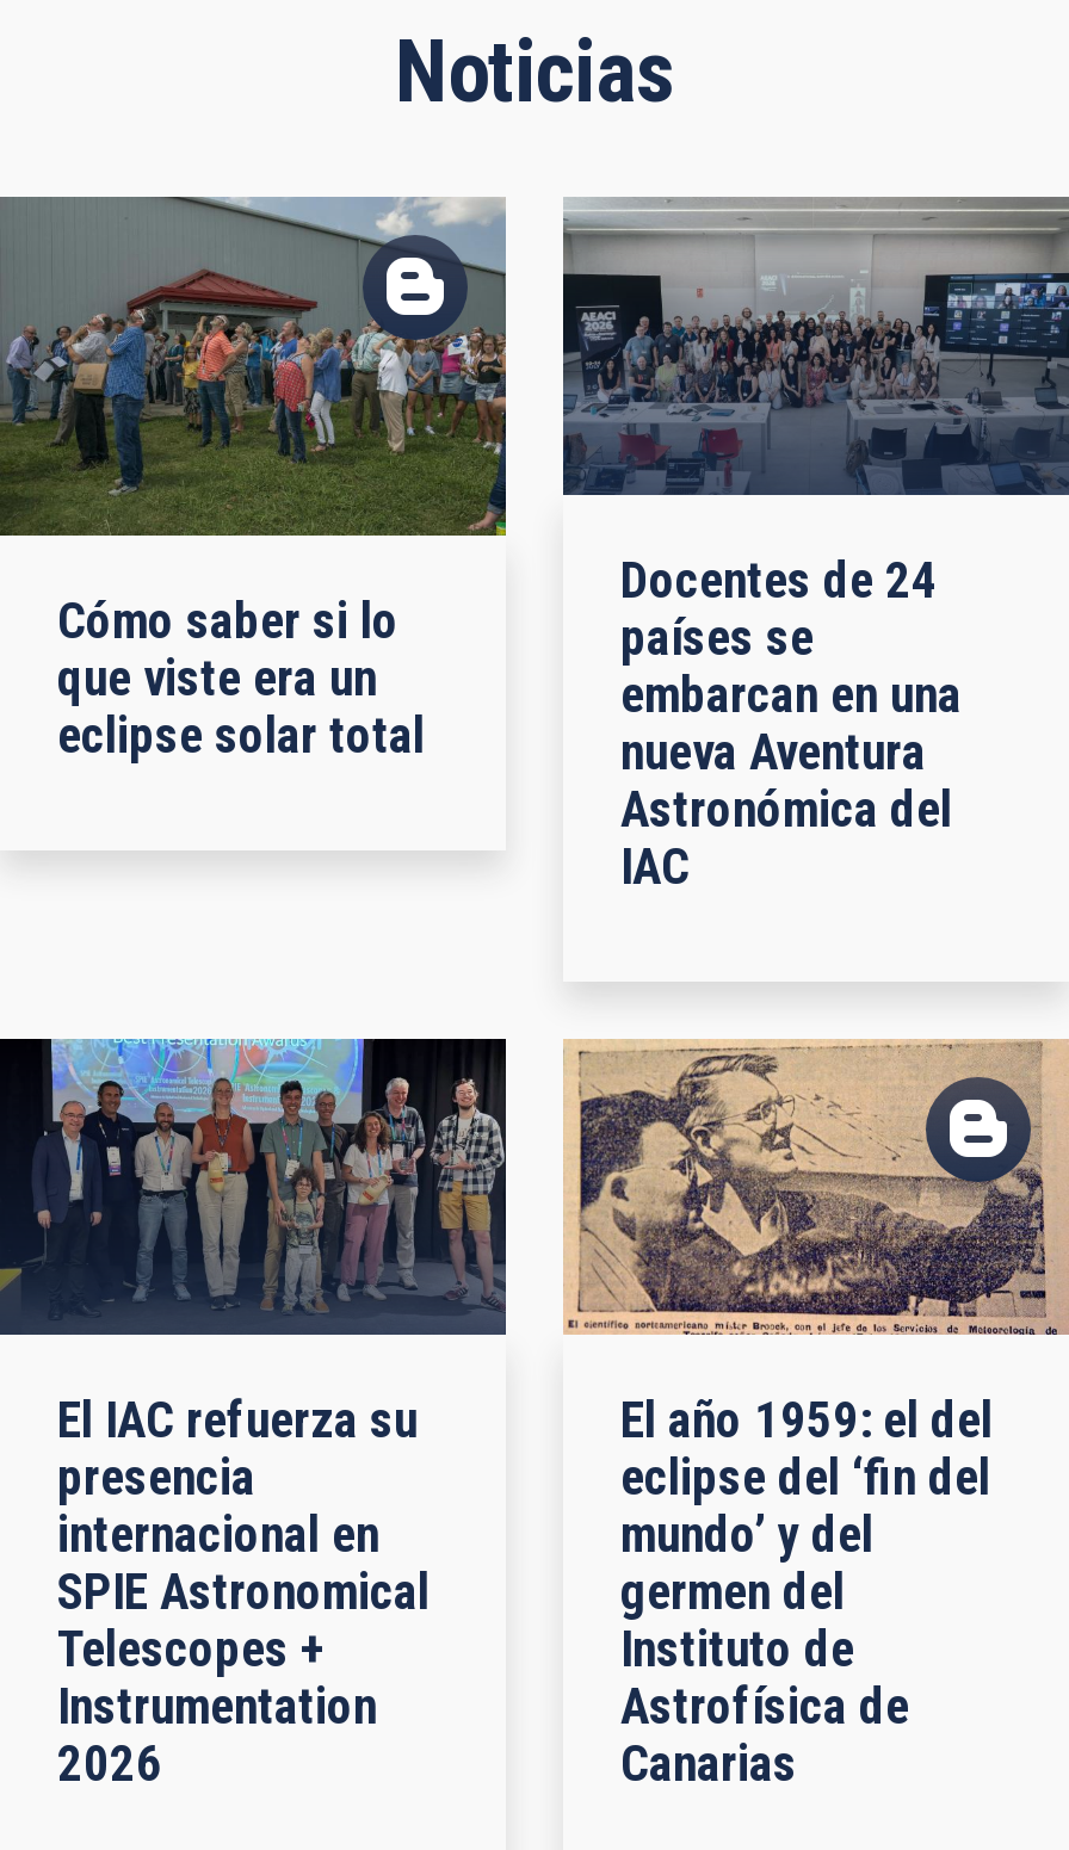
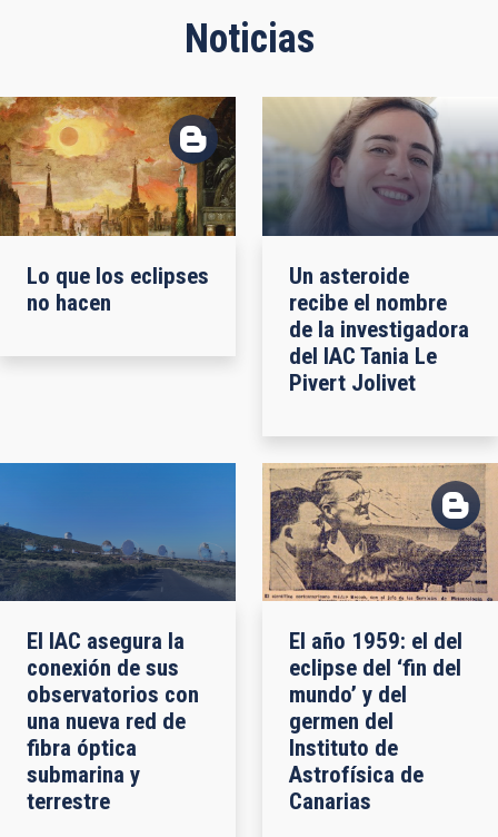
[7,194,508,764] [image] | Cómo saber si lo | que viste era un | eclipse solar total -> [3,96,236,316] [image] | Lo que los eclipses | no hacen
[563,194,1062,895] [image] | Docentes de 24 | países se | embarcan en una | nueva Aventura | Astronómica del | IAC -> [262,97,495,396] [image] | Un asteroide | recibe el nombre | de la investigadora | del IAC Tania Le | Pivert Jolivet
[7,1037,508,1793] [image] | El IAC refuerza su | presencia | internacional en | SPIE Astronomical | Telescopes + | Instrumentation | 2026 -> [3,462,237,815] [image] | El IAC asegura la | conexión de sus | observatorios con | una nueva red de | fibra óptica | submarina y | terrestre

